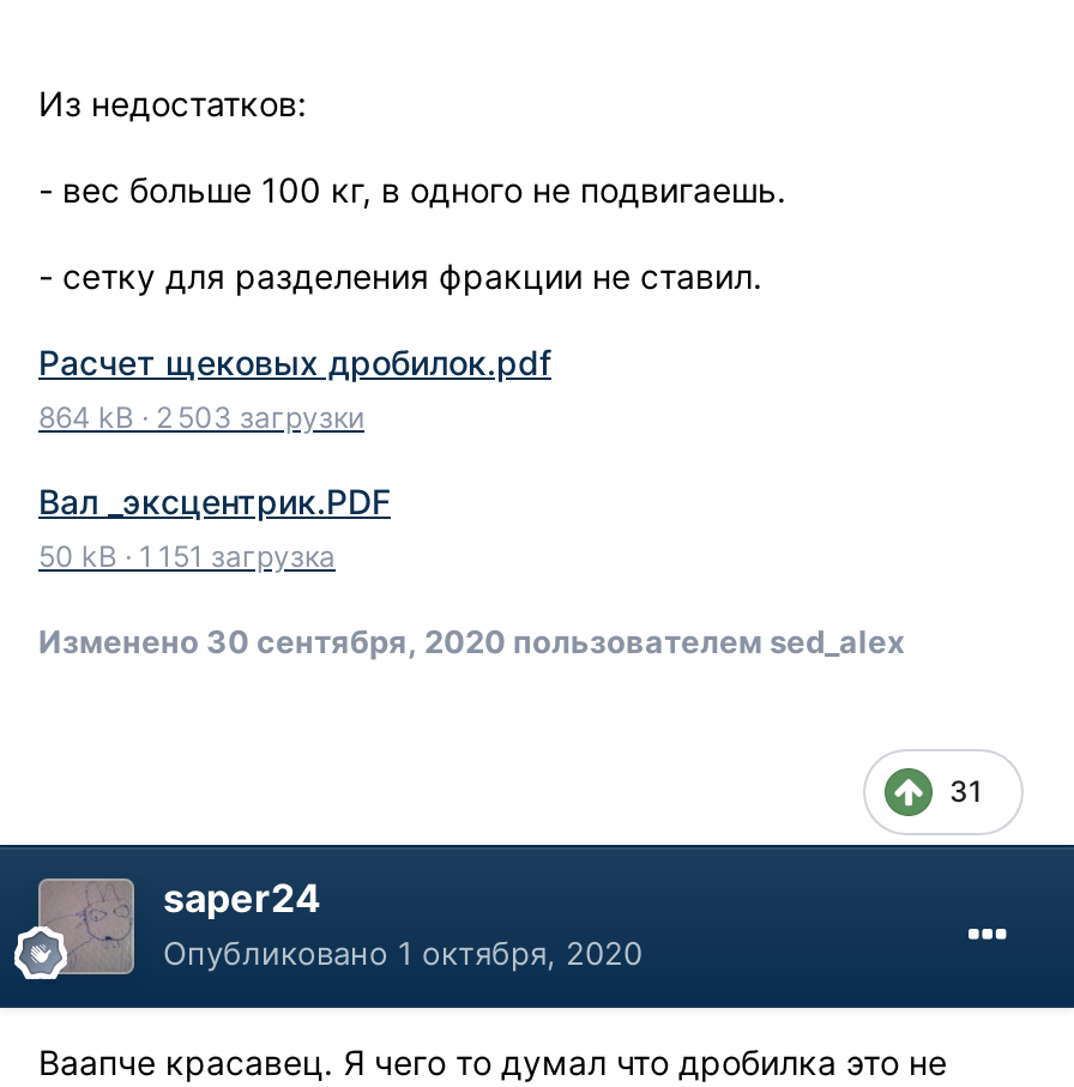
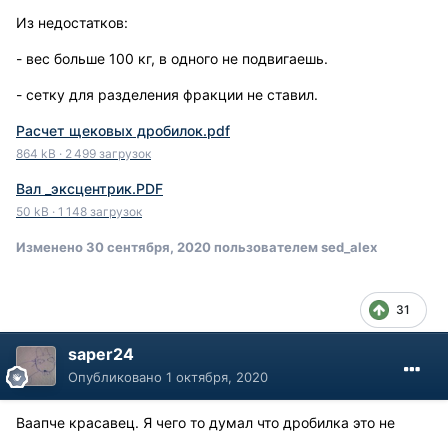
[38,399,364,435] 864 kB · 2 503 загрузки -> [16,146,151,161] 864 kB · 2 499 загрузок
[38,538,336,574] 50 kB · 1 151 загрузка -> [16,204,142,219] 50 kB · 1 148 загрузок

